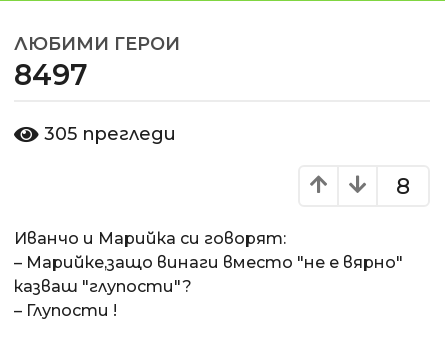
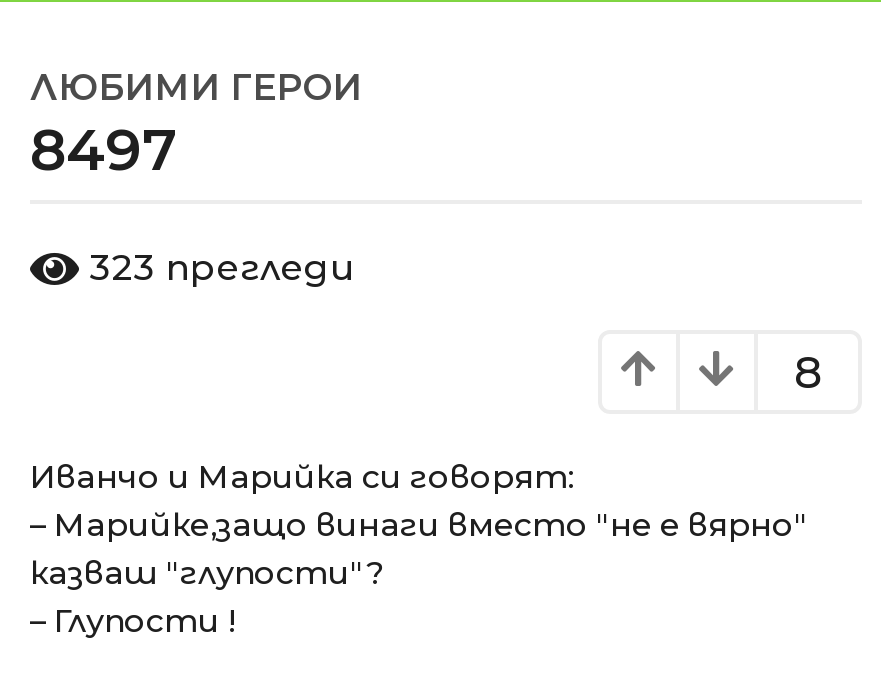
[44,123,176,145] 305 прегледи -> [90,245,354,289] 323 прегледи

